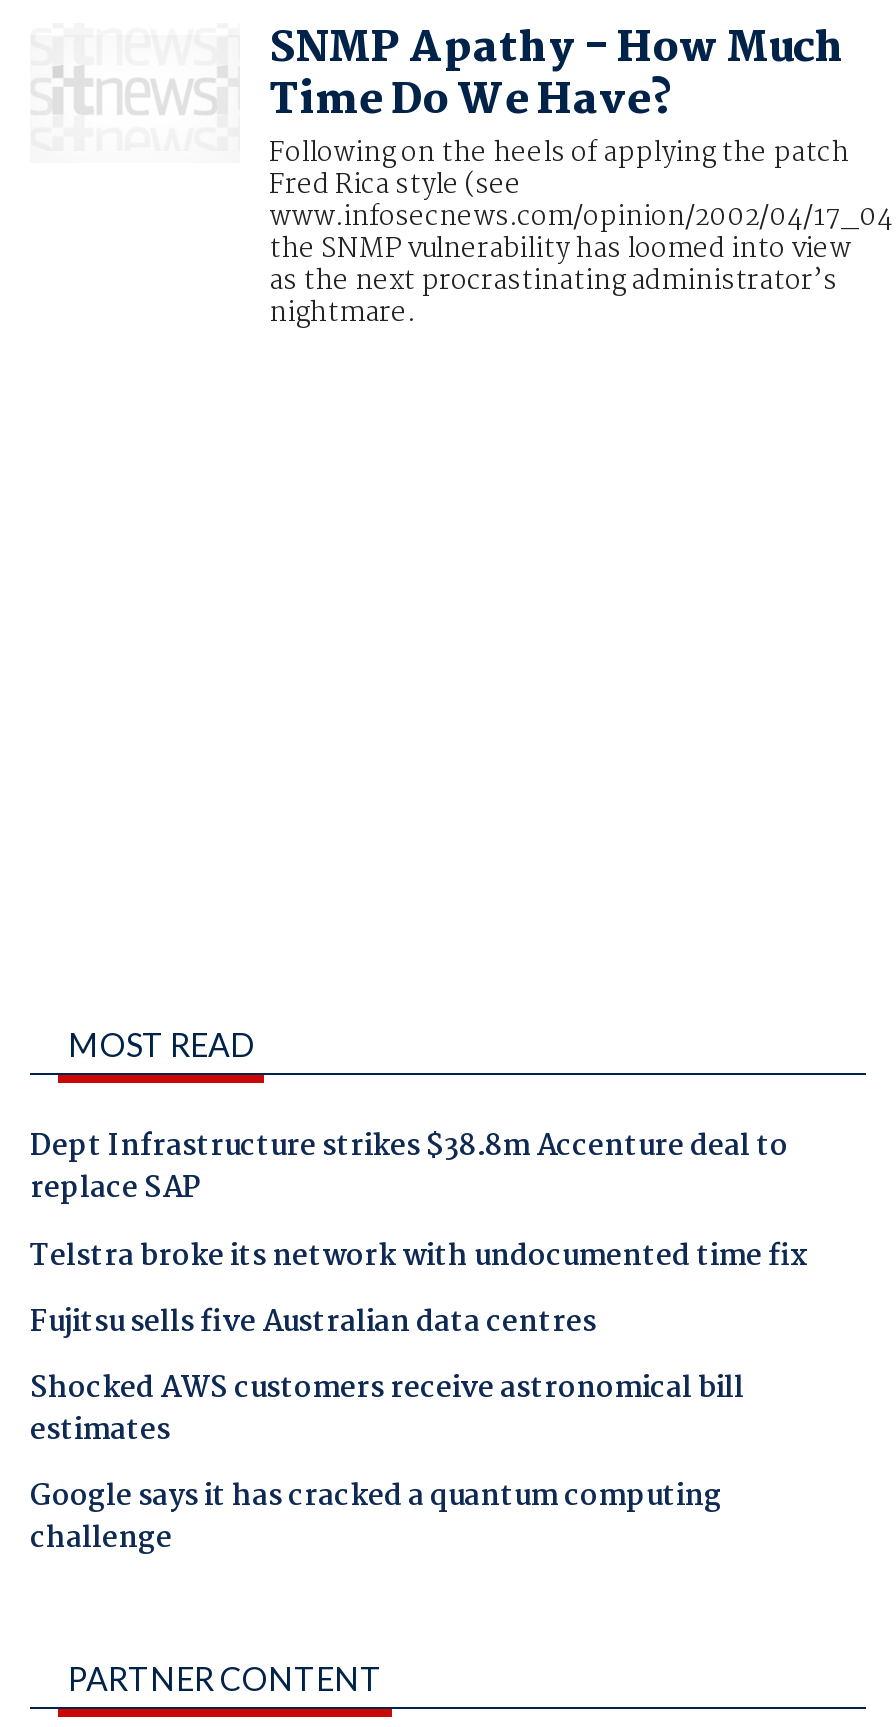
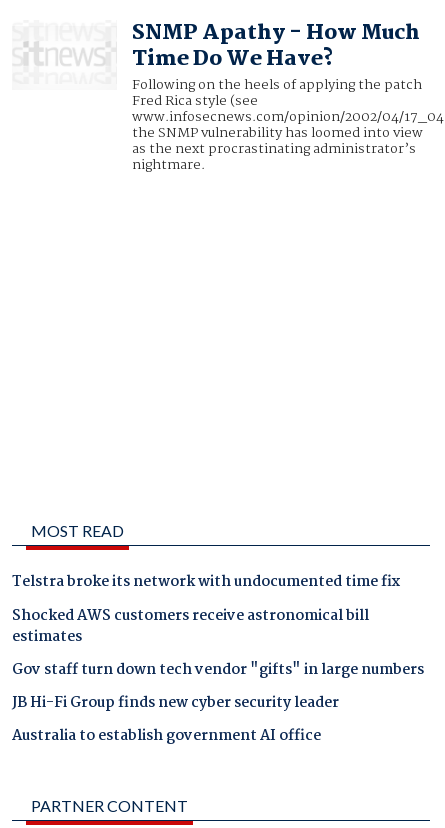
[30,1124,788,1214] Dept Infrastructure strikes $38.8m Accenture deal to | replace SAP -> none
[30,1299,596,1347] Fujitsu sells five Australian data centres -> none
moved [30,1365,744,1455] -> [12,604,369,649]: Shocked AWS customers receive astronomical bill | estimates
[30,1474,722,1564] Google says it has cracked a quantum computing | challenge -> [12,658,424,748] Gov staff turn down tech vendor "gifts" in large numbers | JB Hi-Fi Group finds new cyber security leader | Australia to establish government AI office

